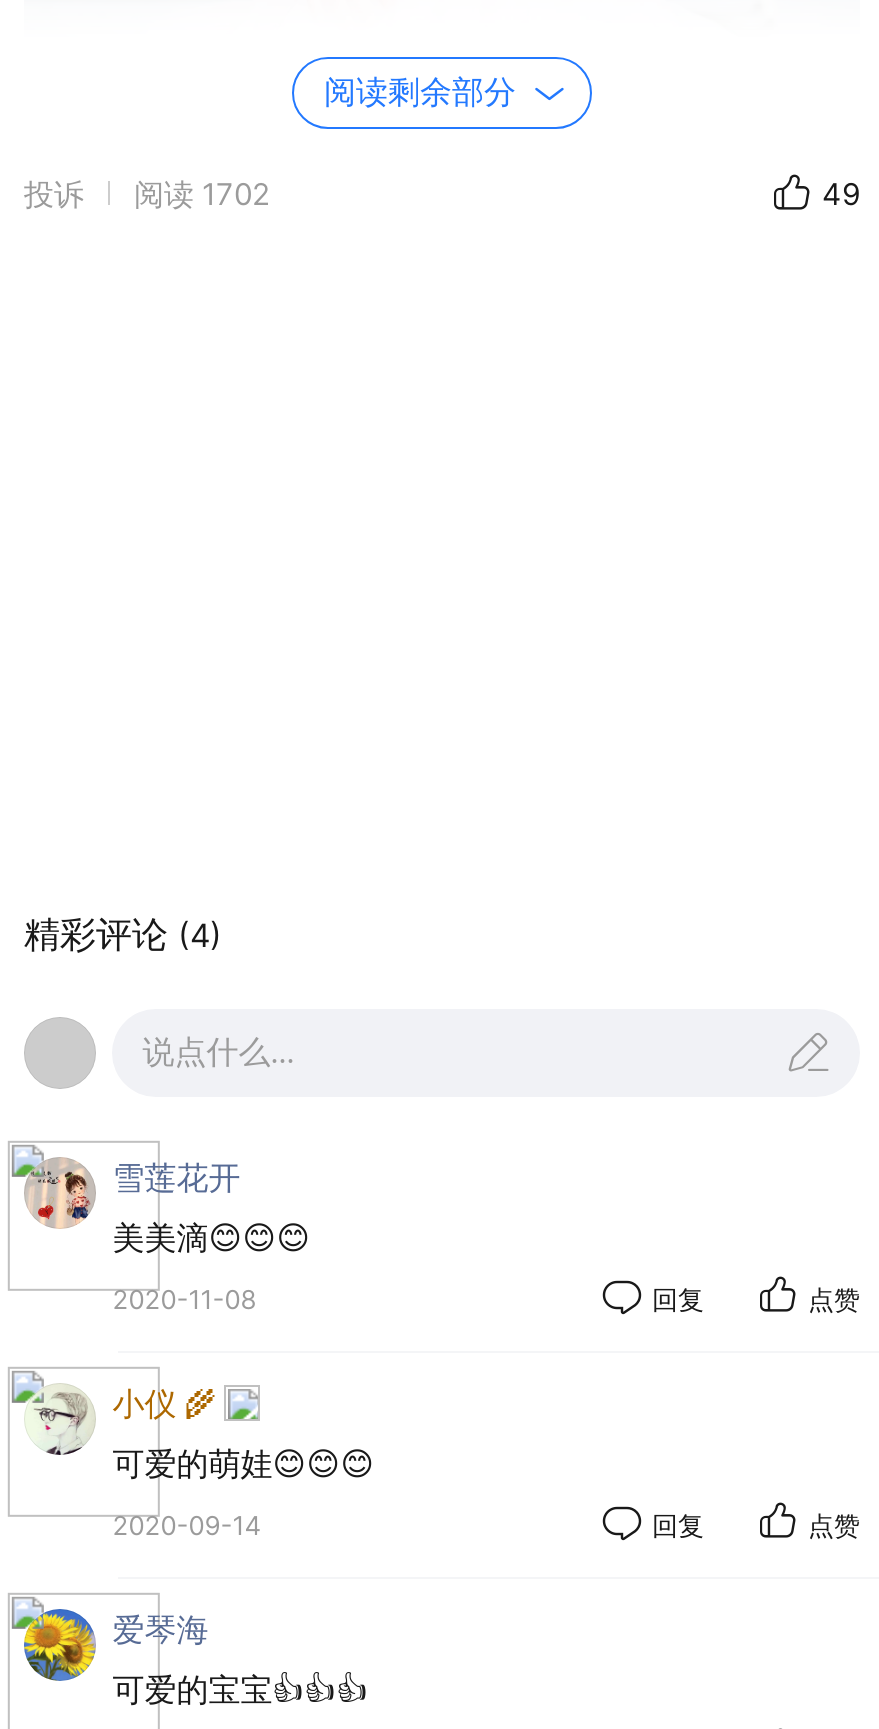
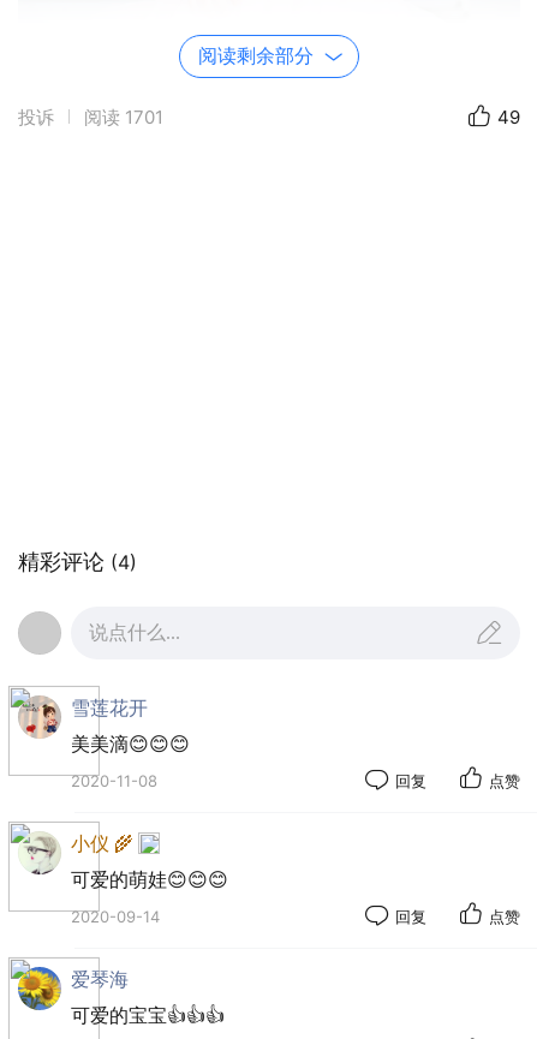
[24,174,270,212] 投诉 阅读 1702 -> [18,105,163,128] 投诉 阅读 1701

